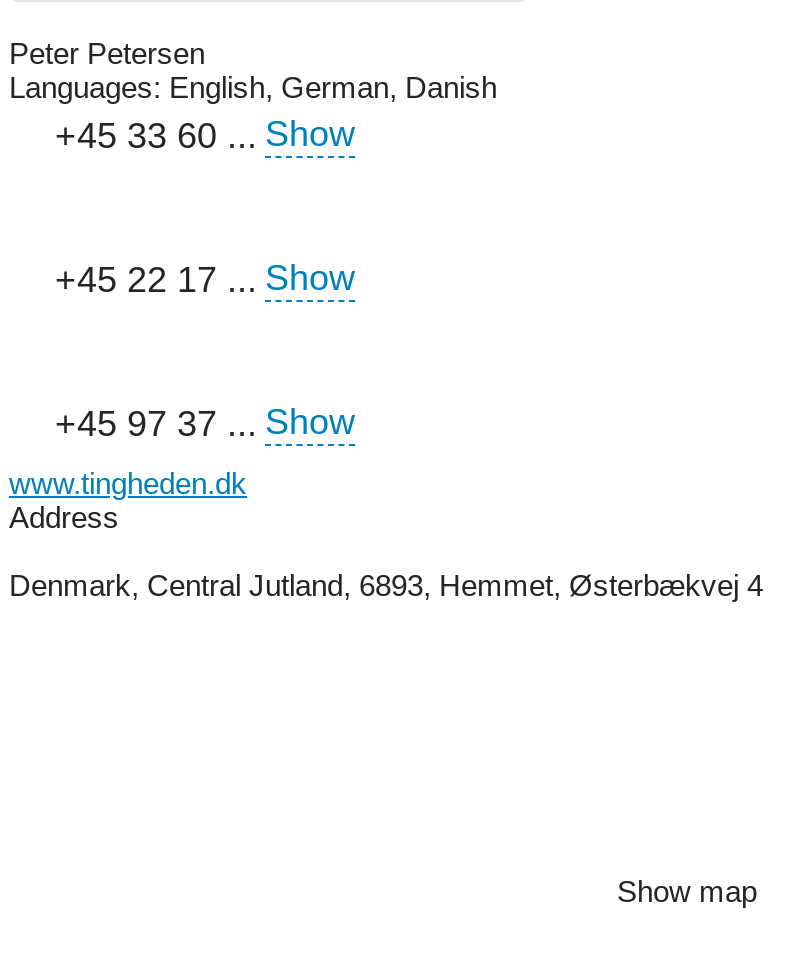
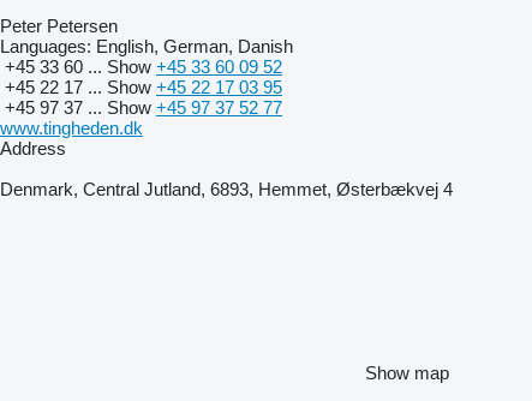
[55,114,355,444] +45 33 60 ... Show | +45 22 17 ... Show | +45 97 37 ... Show -> [5,56,282,118] +45 33 60 ... Show +45 33 60 09 52 | +45 22 17 ... Show +45 22 17 03 95 | +45 97 37 ... Show +45 97 37 52 77

